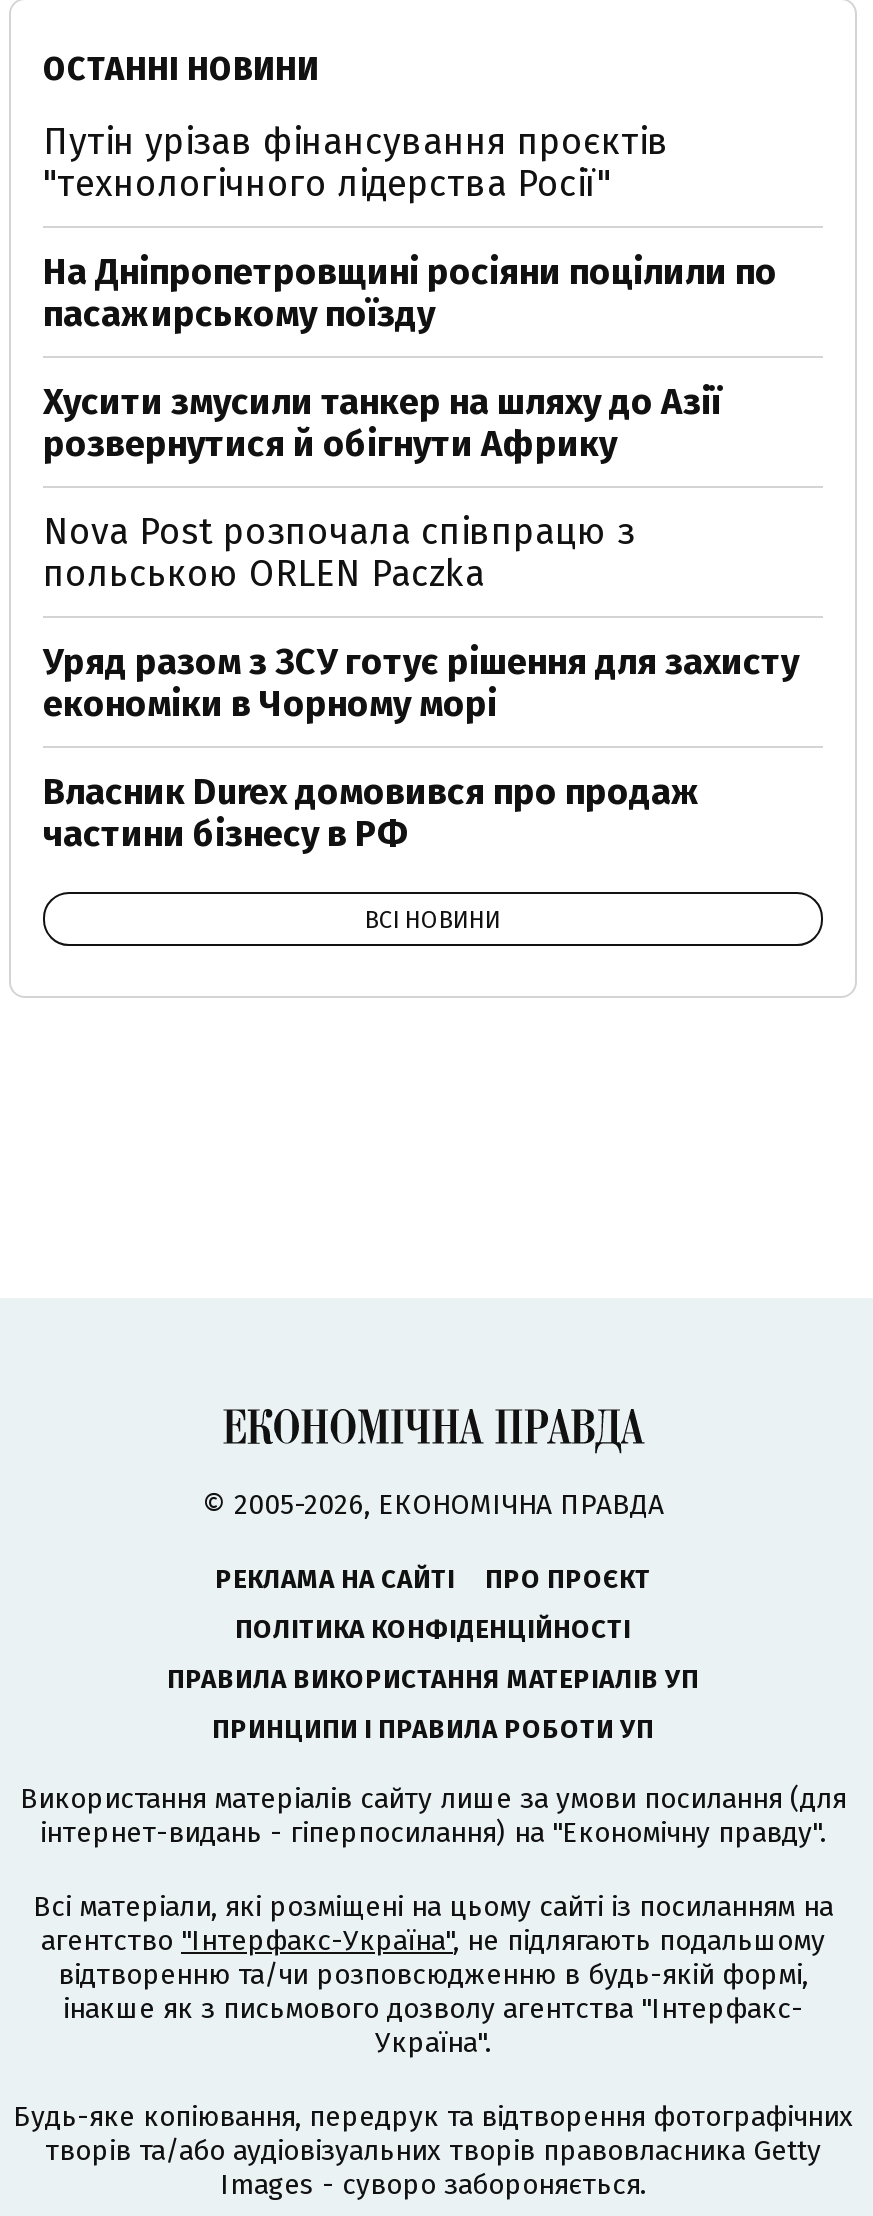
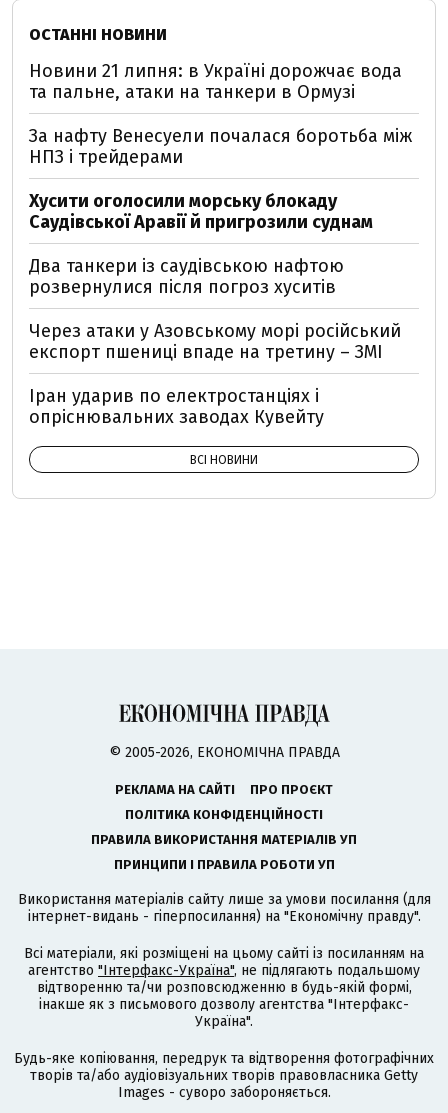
[43,120,669,206] Путін урізав фінансування проєктів | "технологічного лідерства Росії" -> [29,60,402,103] Новини 21 липня: в Україні дорожчає вода | та пальне, атаки на танкери в Ормузі
[43,250,777,336] На Дніпропетровщині росіяни поцілили по | пасажирському поїзду -> [29,125,412,168] За нафту Венесуели почалася боротьба між | НПЗ і трейдерами
[43,380,721,466] Хусити змусили танкер на шляху до Азії | розвернутися й обігнути Африку -> [29,190,373,233] Хусити оголосили морську блокаду | Саудівської Аравії й пригрозили суднам
[43,510,635,596] Nova Post розпочала співпрацю з | польською ORLEN Paczka -> [29,255,344,298] Два танкери із саудівською нафтою | розвернулися після погроз хуситів
[43,640,799,726] Уряд разом з ЗСУ готує рішення для захисту | економіки в Чорному морі -> [29,320,401,363] Через атаки у Азовському морі російський | експорт пшениці впаде на третину – ЗМІ
[43,770,701,856] Власник Durex домовився про продаж | частини бізнесу в РФ -> [29,385,324,428] Іран ударив по електростанціях і | опріснювальних заводах Кувейту

